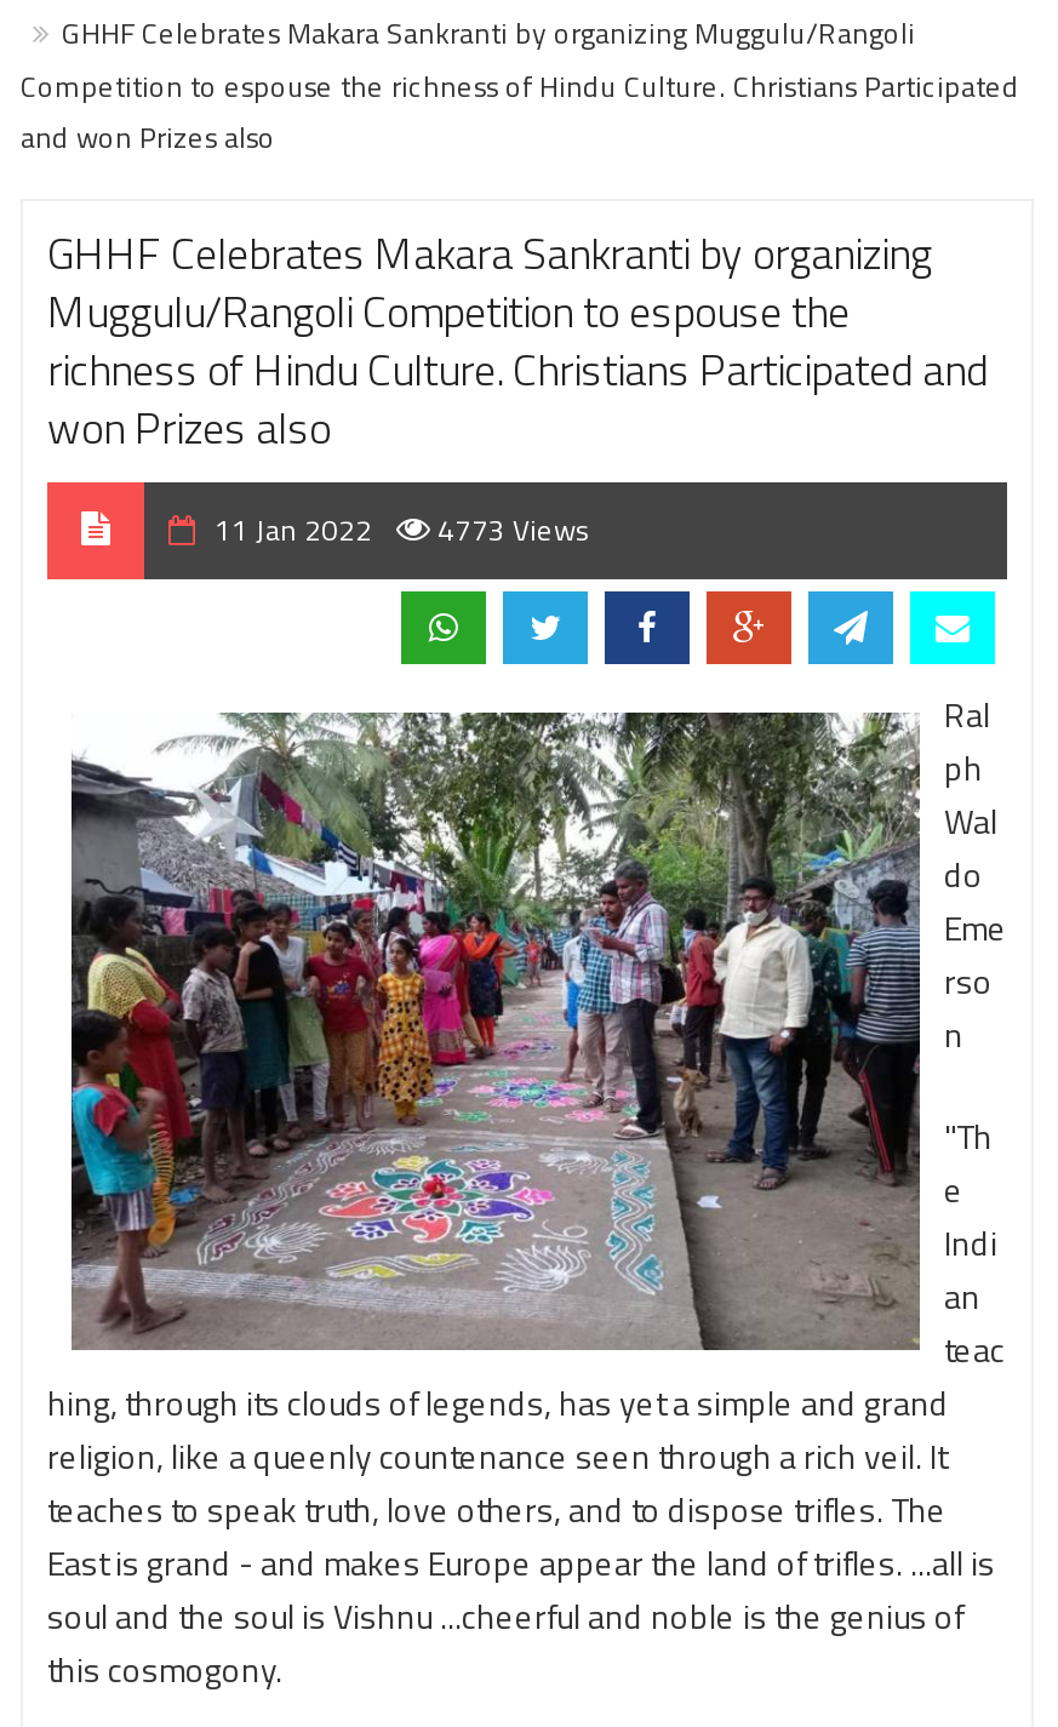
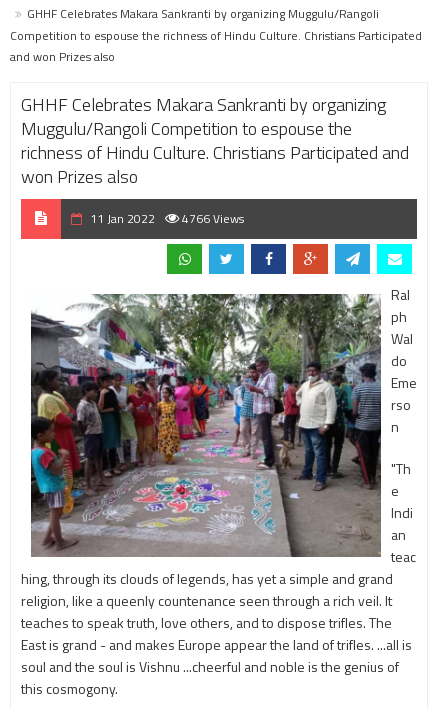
[207,507,588,553] 11 Jan 2022 4773 Views -> [87,209,244,228] 11 Jan 2022 4766 Views

